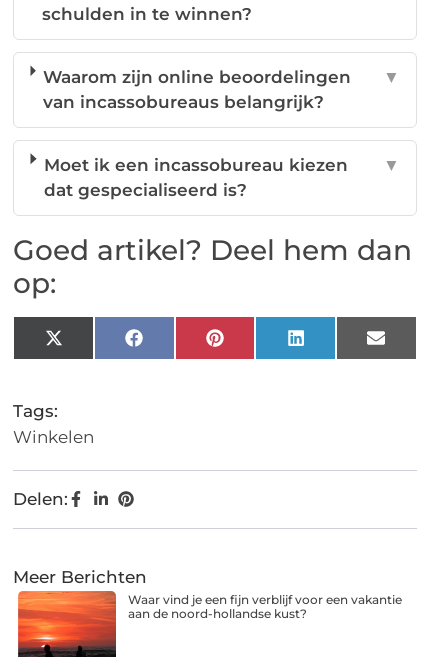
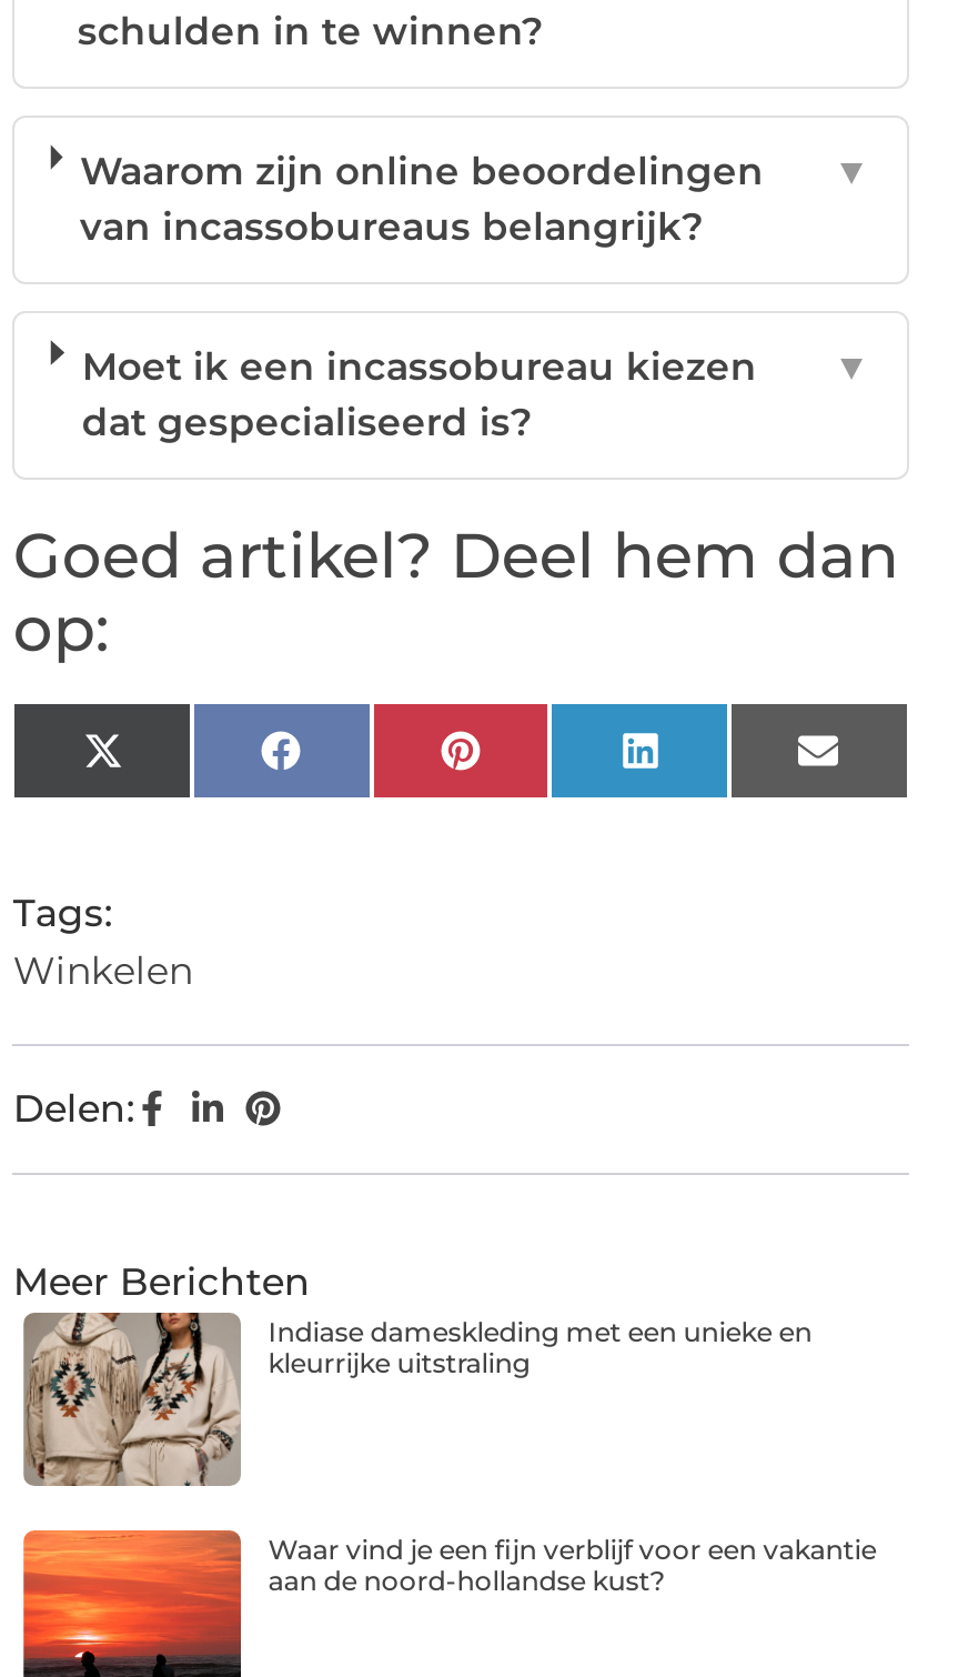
none -> [21,1311,812,1488] [image] | Indiase dameskleding met een unieke en | kleurrijke uitstraling

